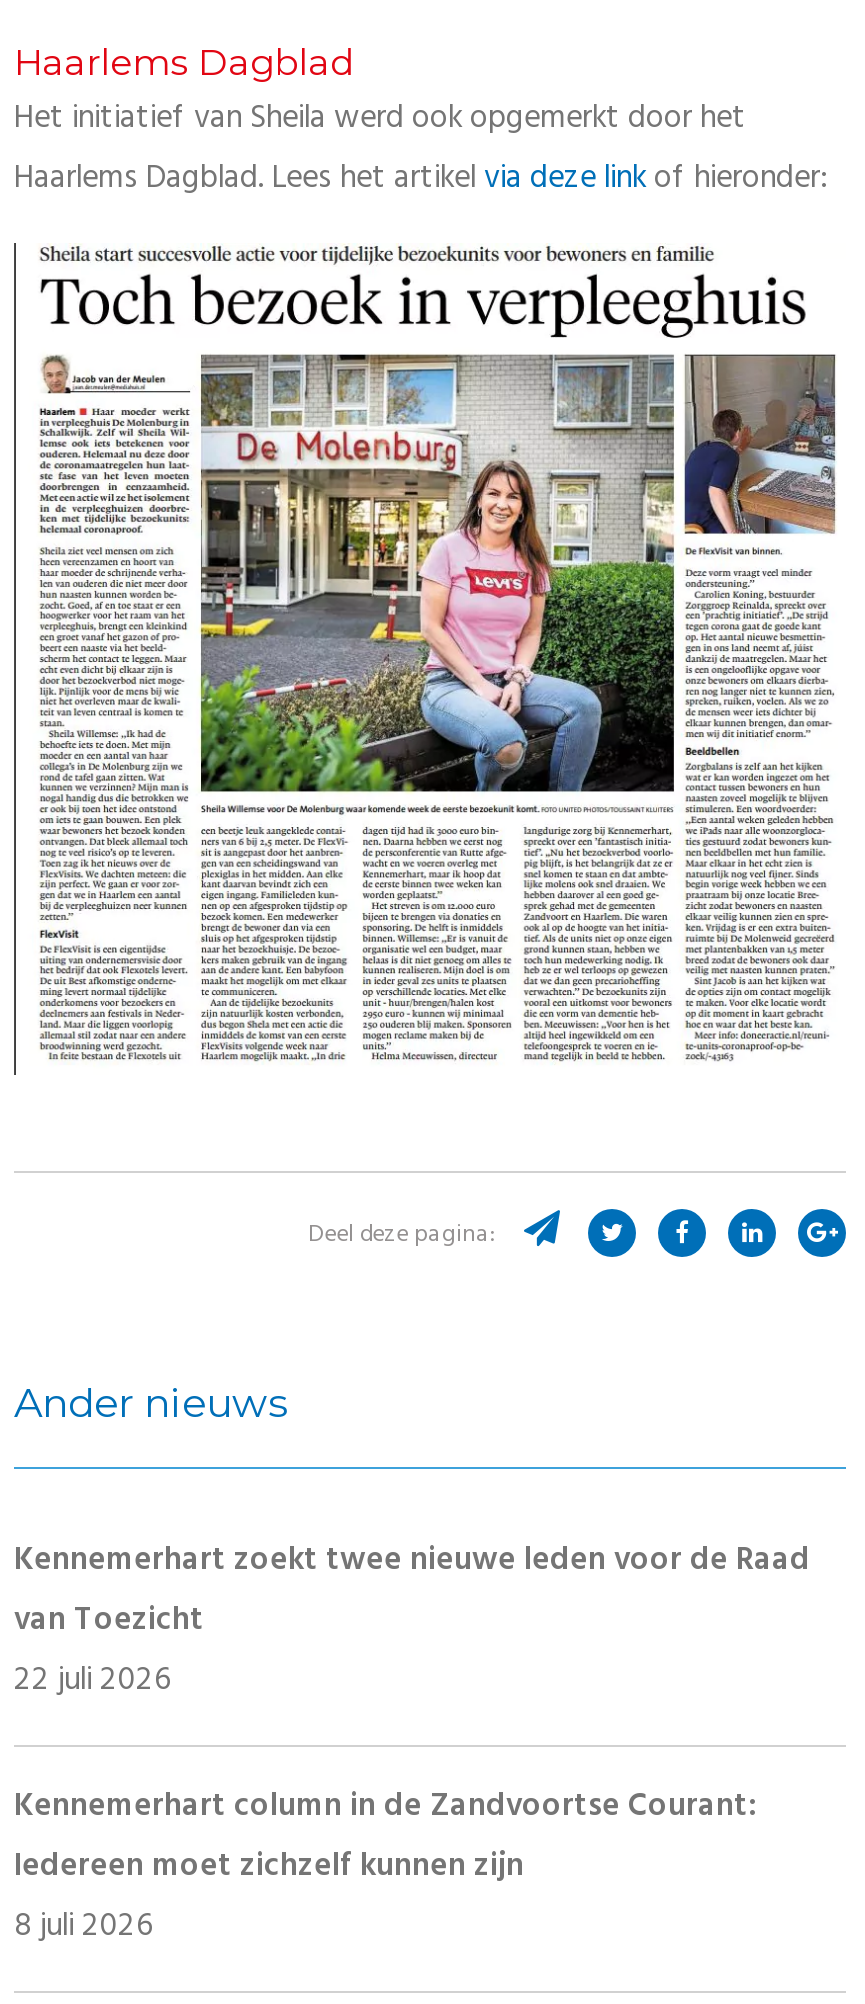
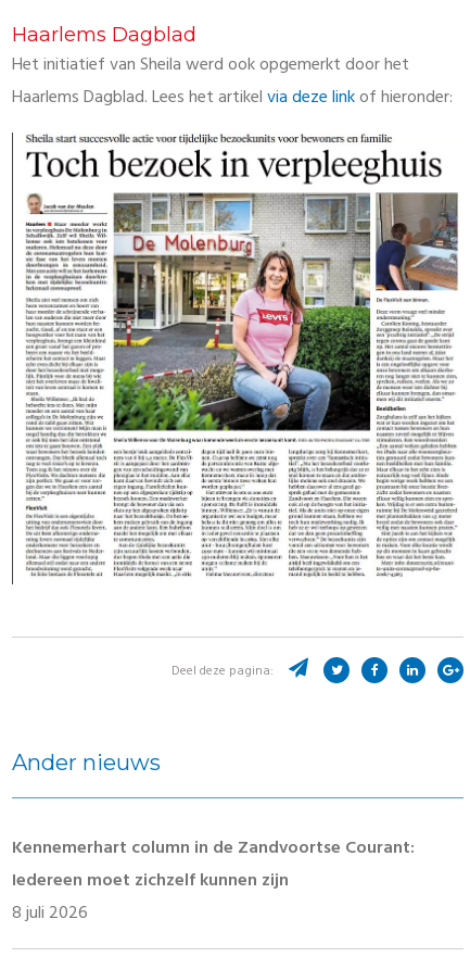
[14,1534,810,1714] Kennemerhart zoekt twee nieuwe leden voor de Raad | van Toezicht | 22 juli 2026 -> none

